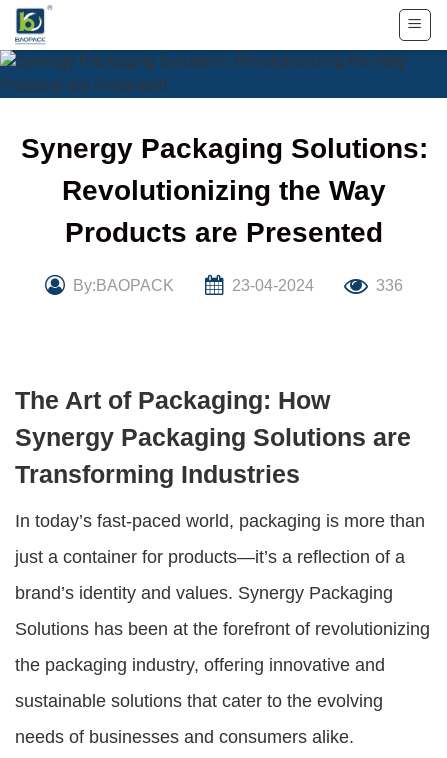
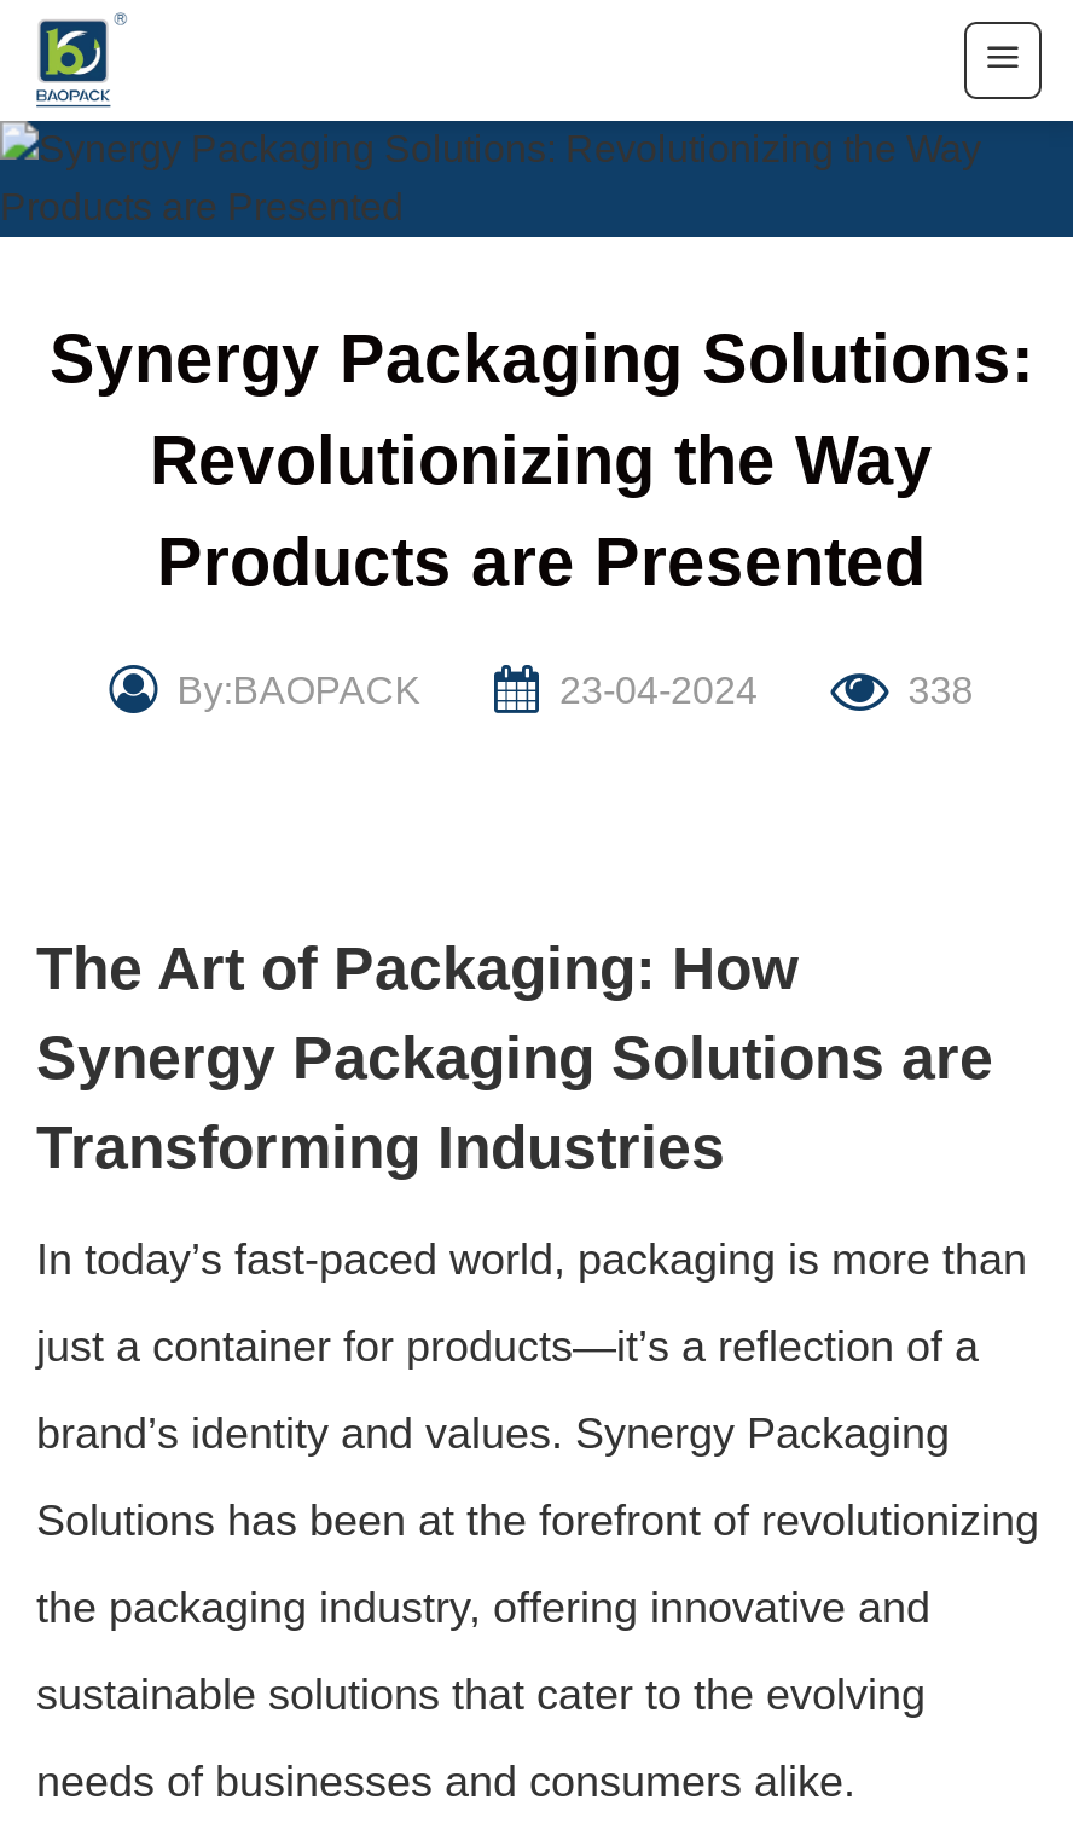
[376,277,403,294] 336 -> [908,670,973,711] 338

